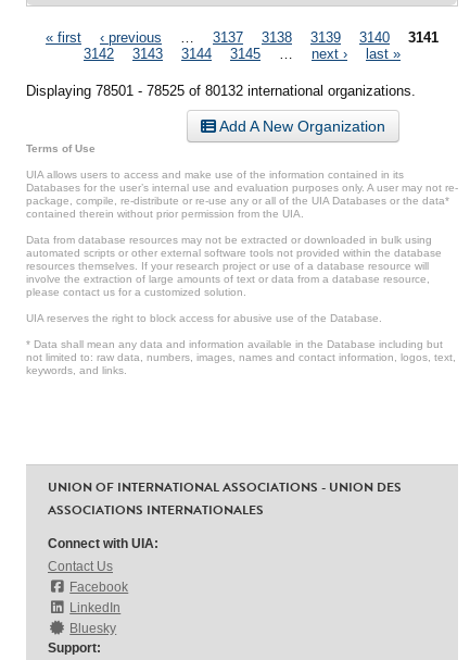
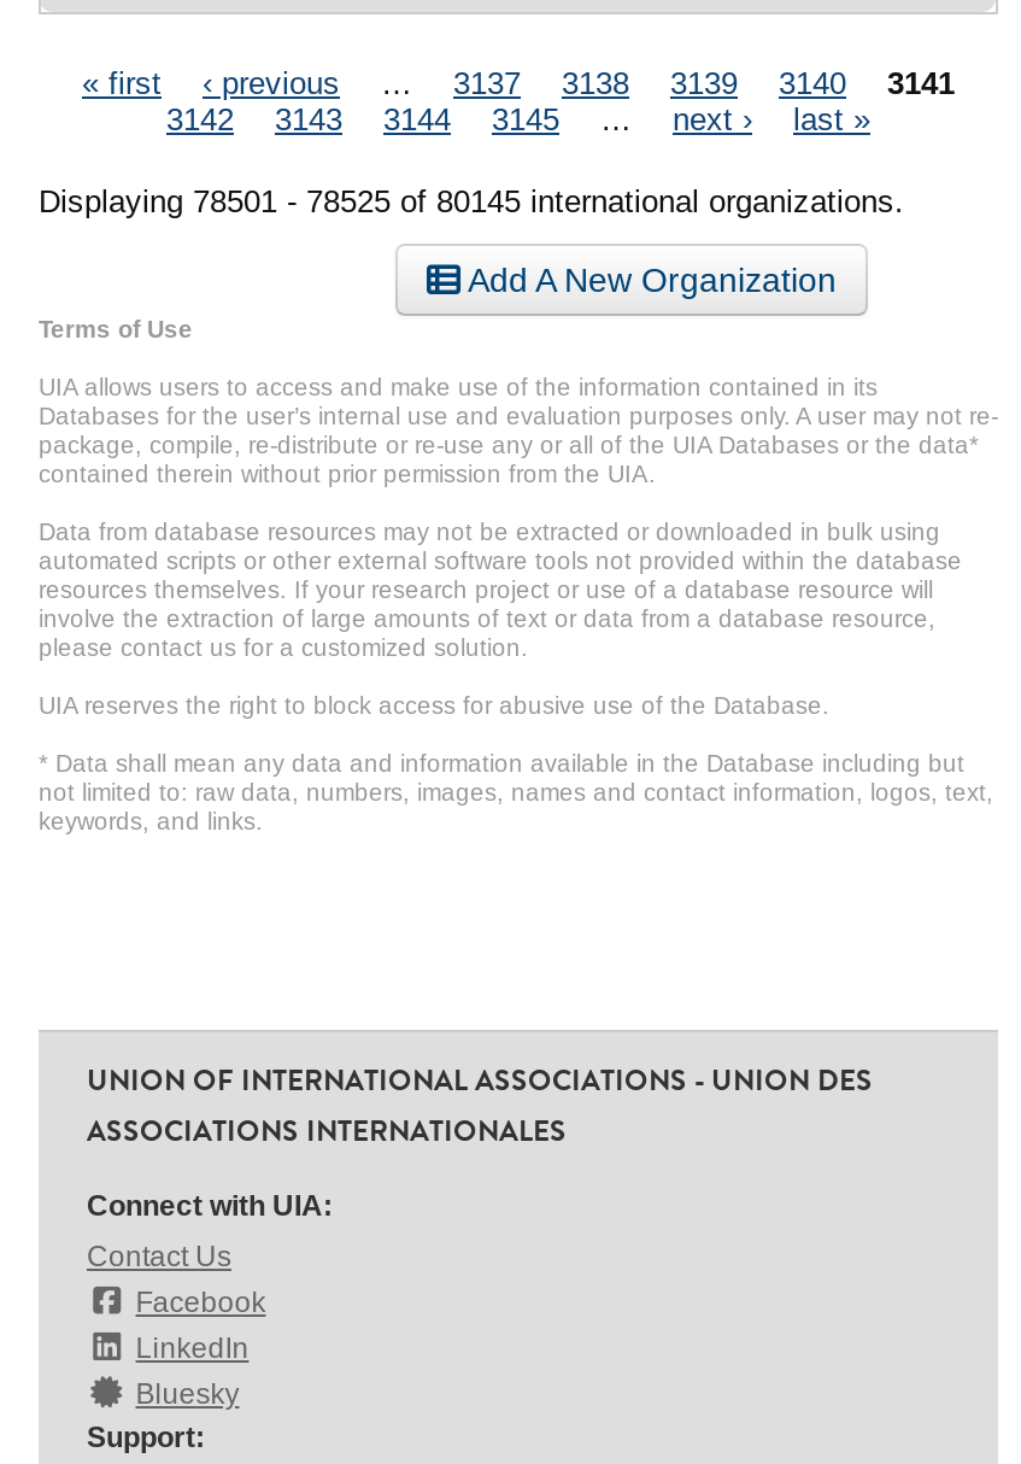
[26,83,416,99] Displaying 78501 - 78525 of 80132 international organizations. -> [39,183,904,219] Displaying 78501 - 78525 of 80145 international organizations.

